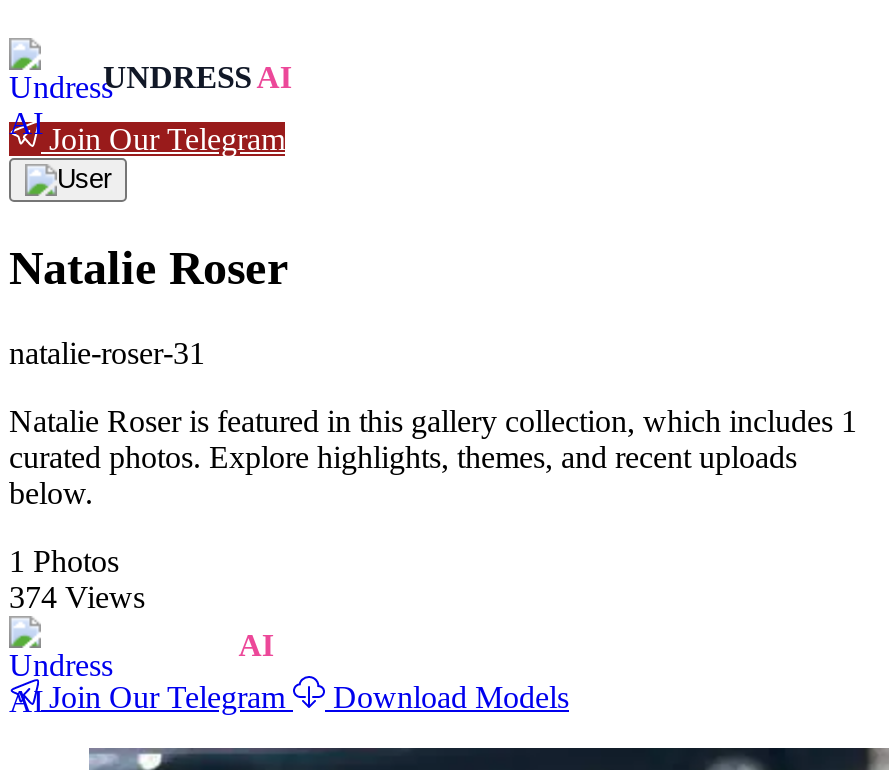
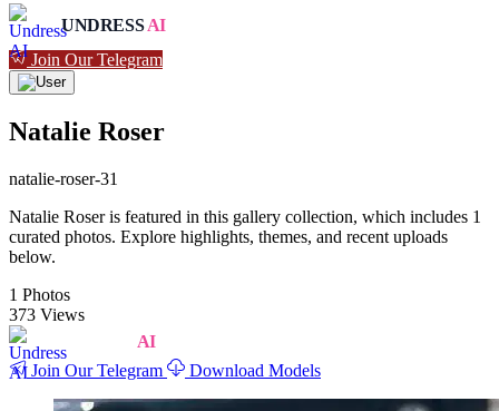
[9,581,145,615] 374 Views -> [9,306,85,324] 373 Views

